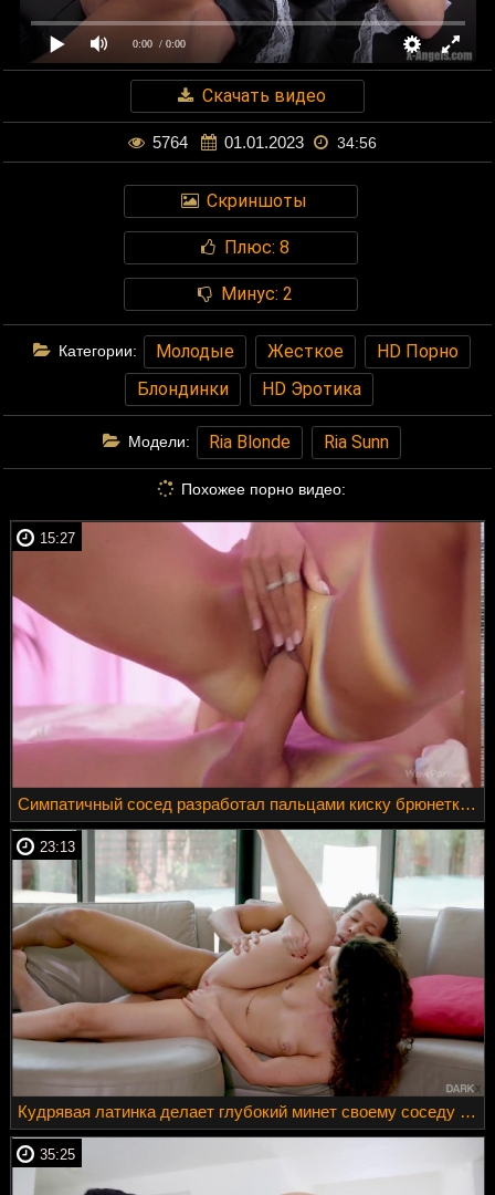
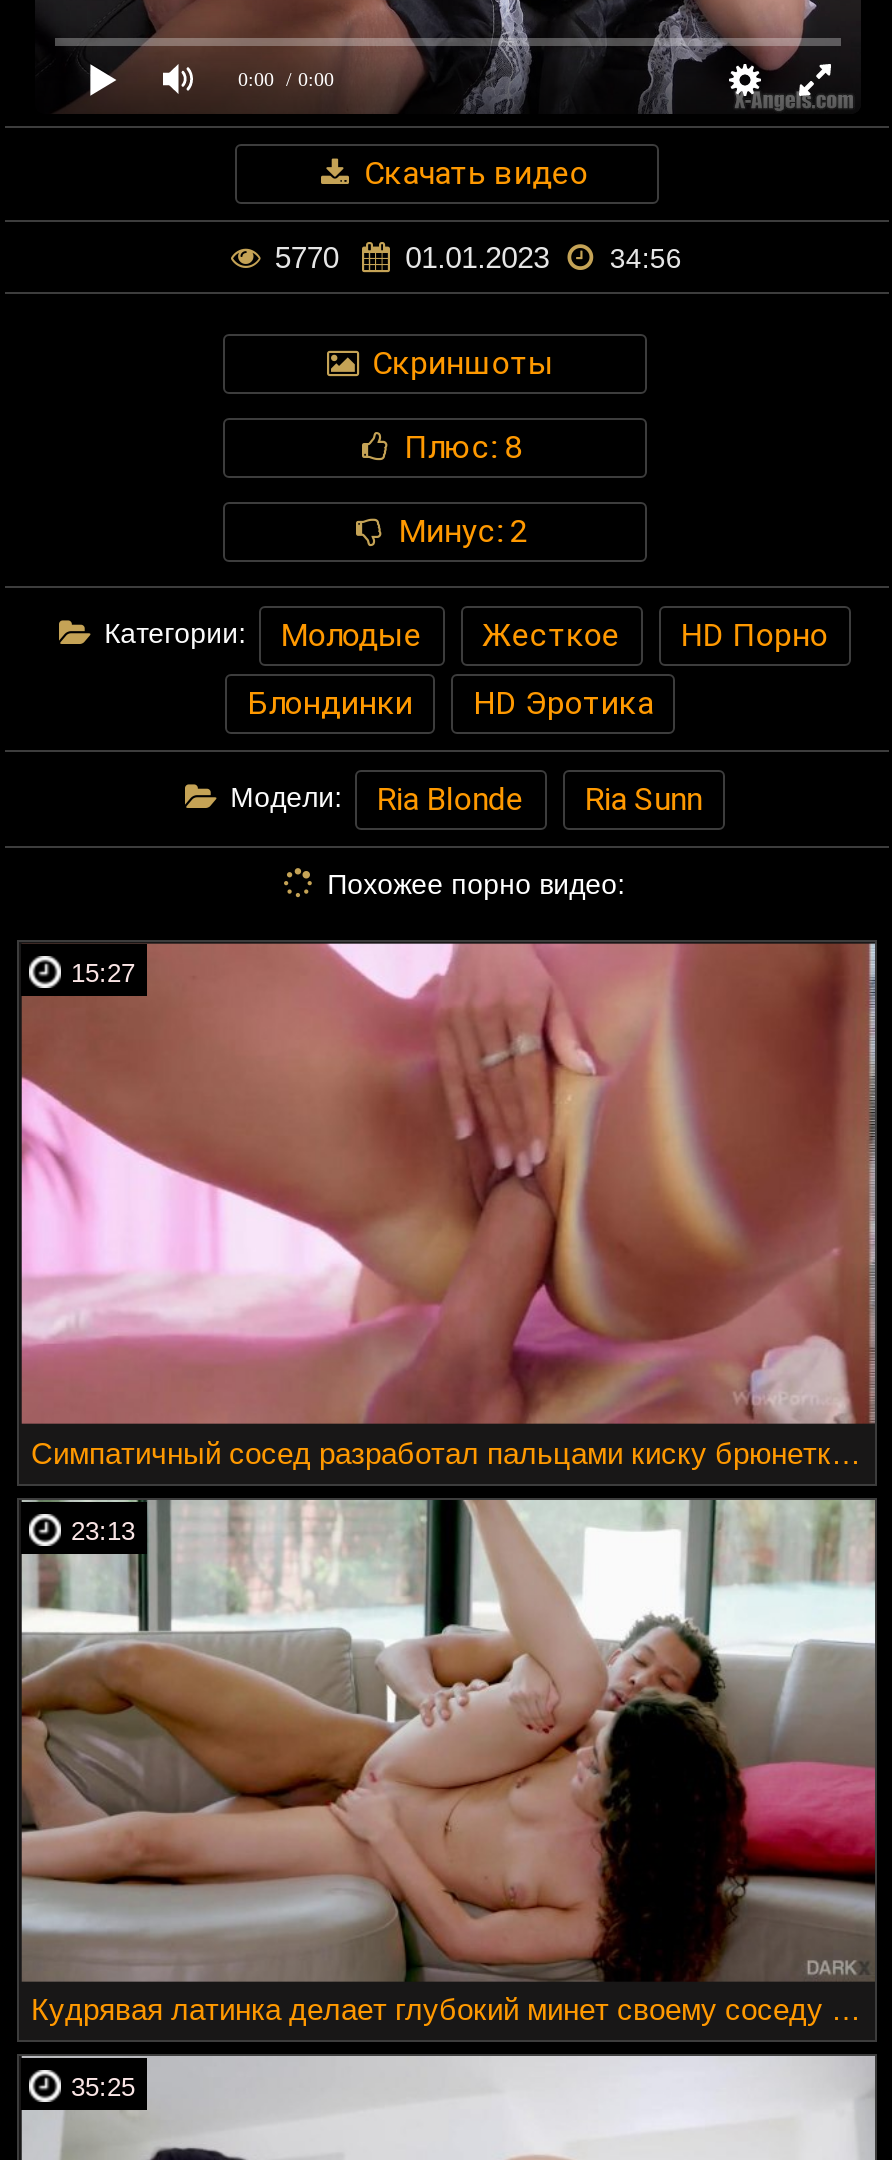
[148,133,377,152] 5764 01.01.2023 34:56 -> [267,241,682,275] 5770 01.01.2023 34:56

